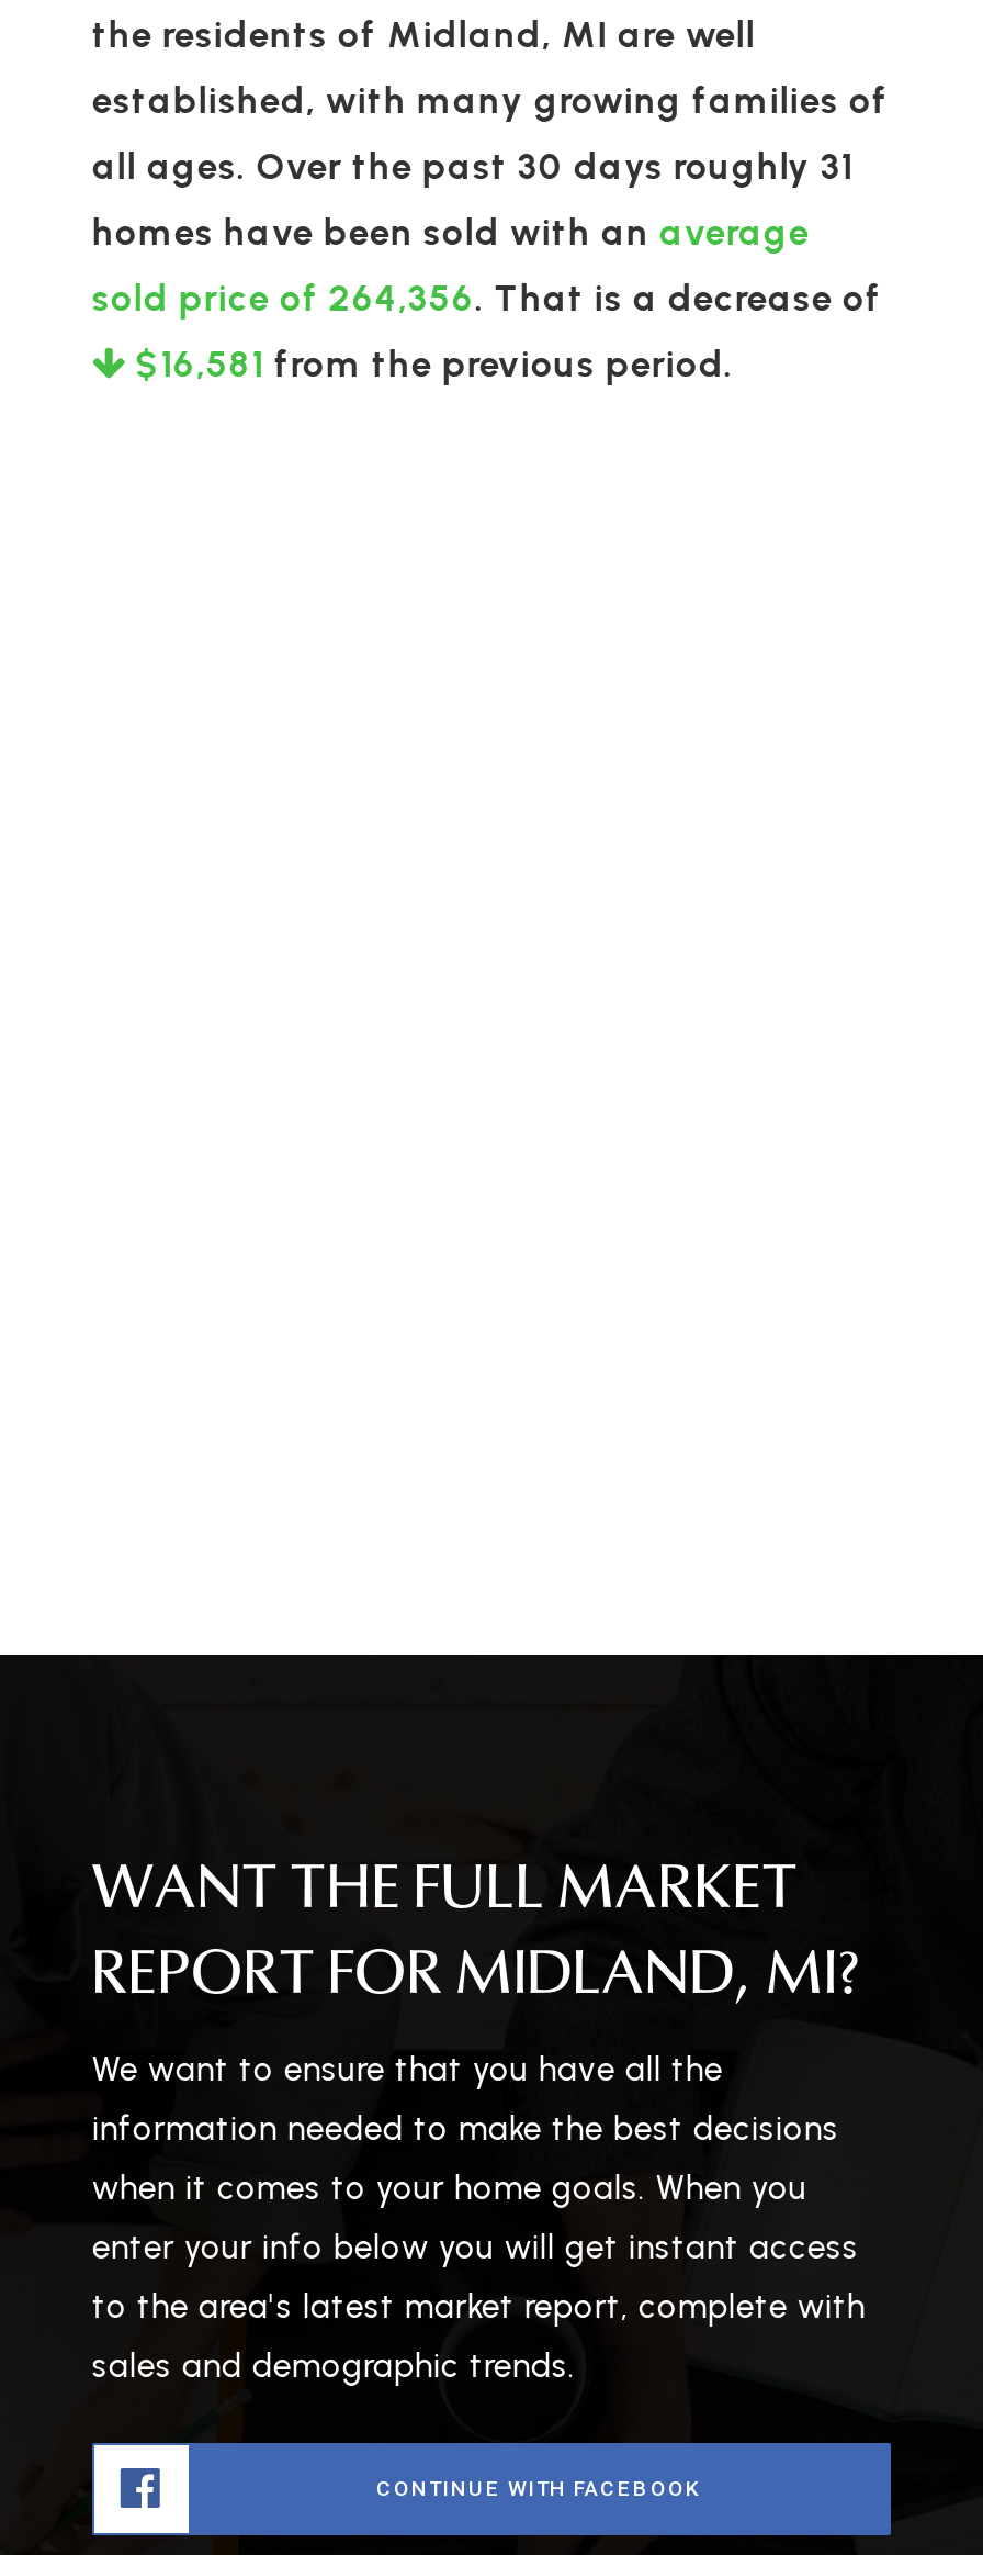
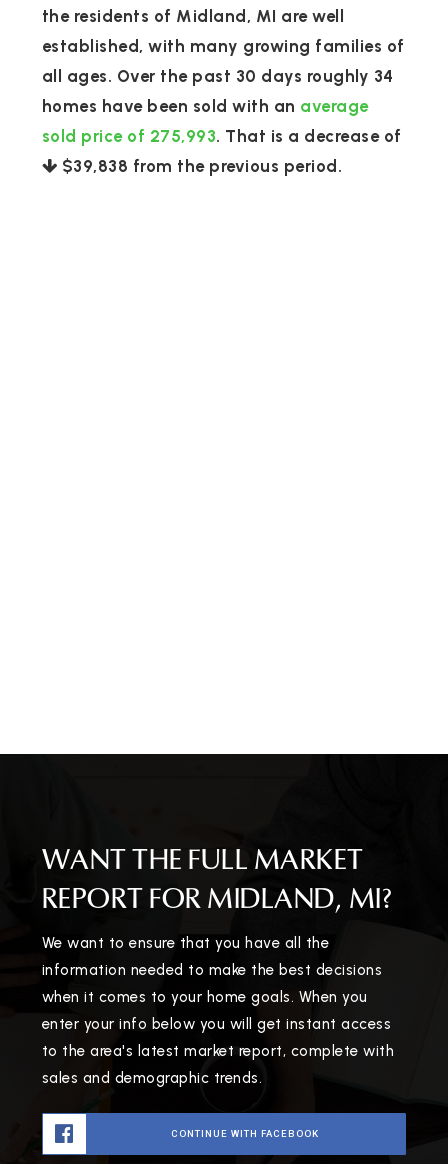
[92,144,853,188] all ages. Over the past 30 days roughly 31 -> [42,66,394,86] all ages. Over the past 30 days roughly 34
[92,276,882,320] sold price of 264,356. That is a decrease of -> [42,126,402,146] sold price of 275,993. That is a decrease of
[126,341,734,385] $16,581 from the previous period. -> [57,156,342,176] $39,838 from the previous period.

